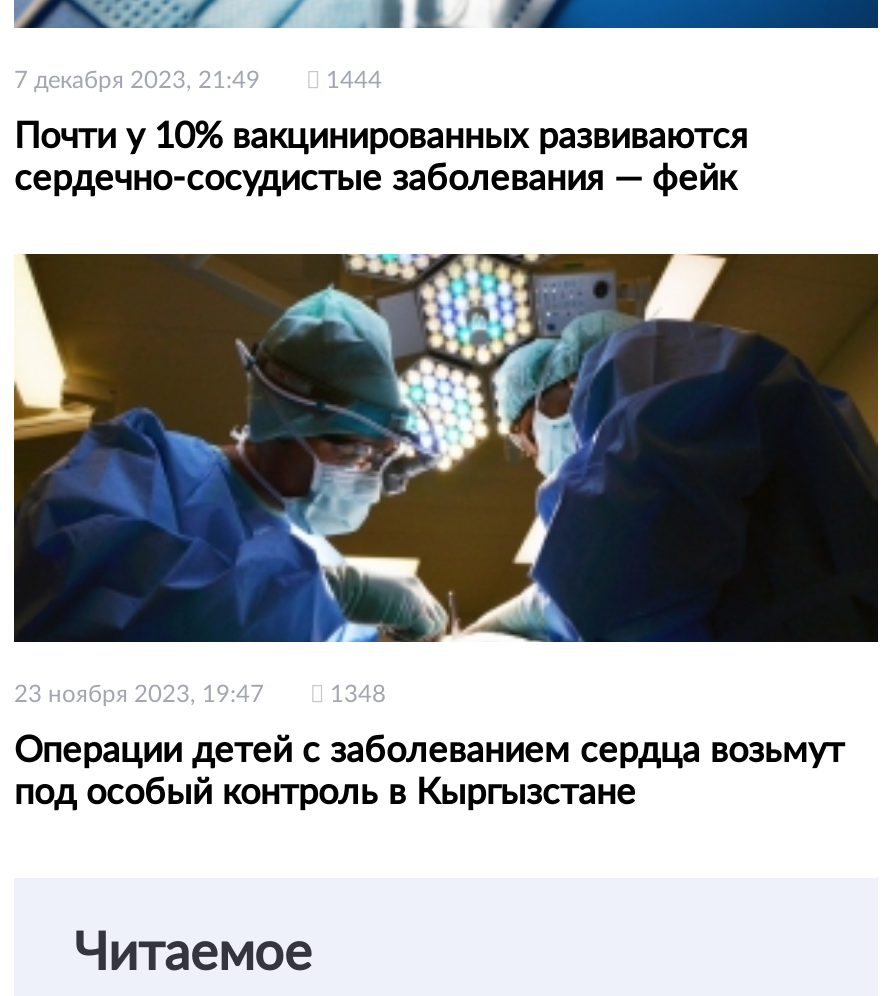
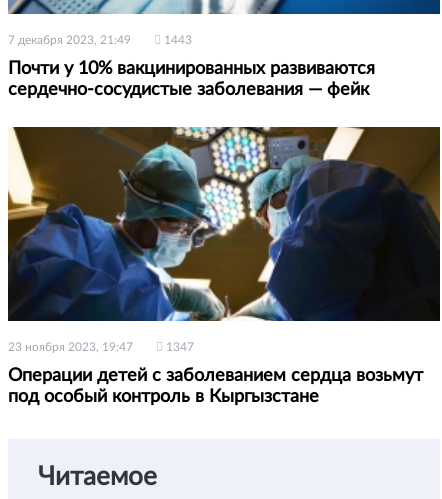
[320,68,382,92] 1444 -> [161,34,192,46] 1443
[324,682,386,706] 1348 -> [163,341,194,353] 1347

